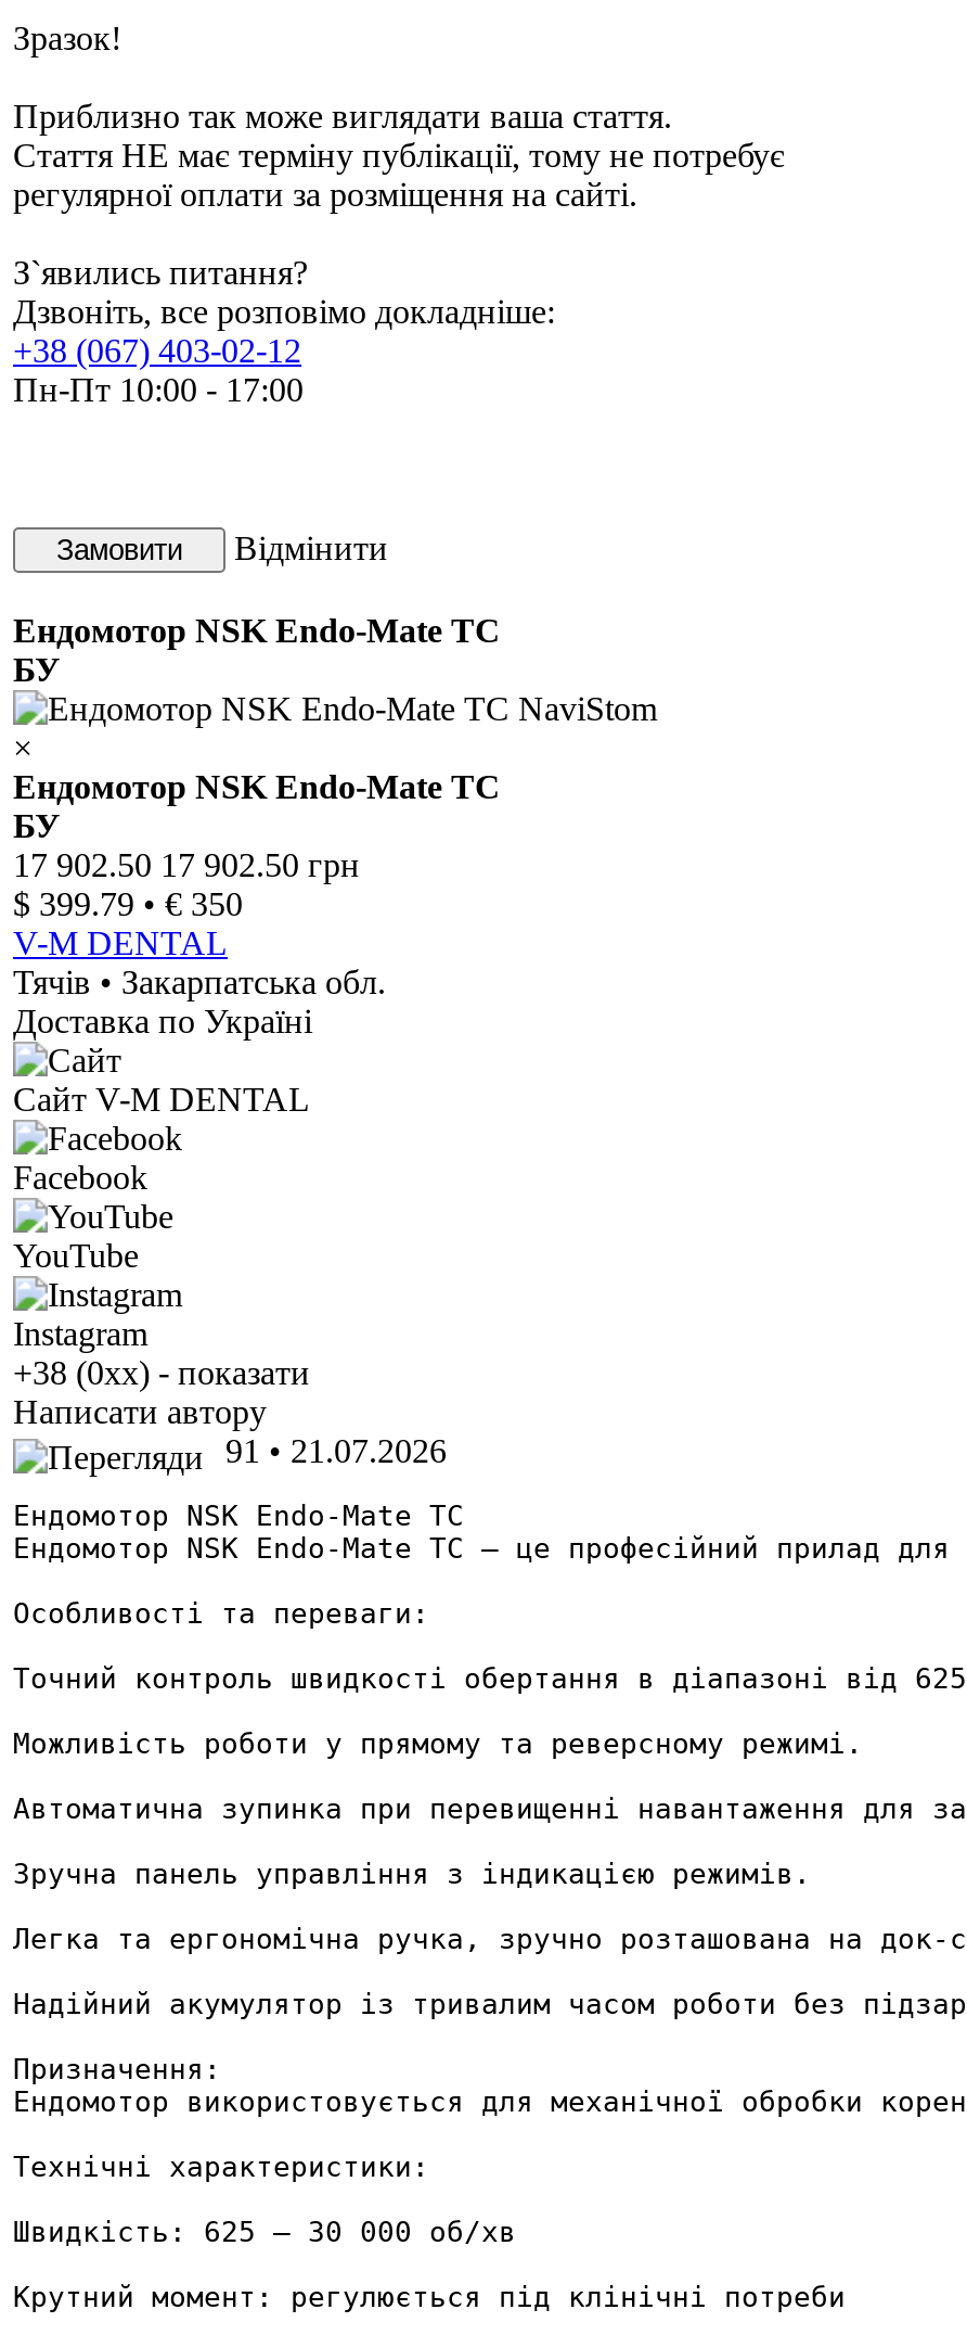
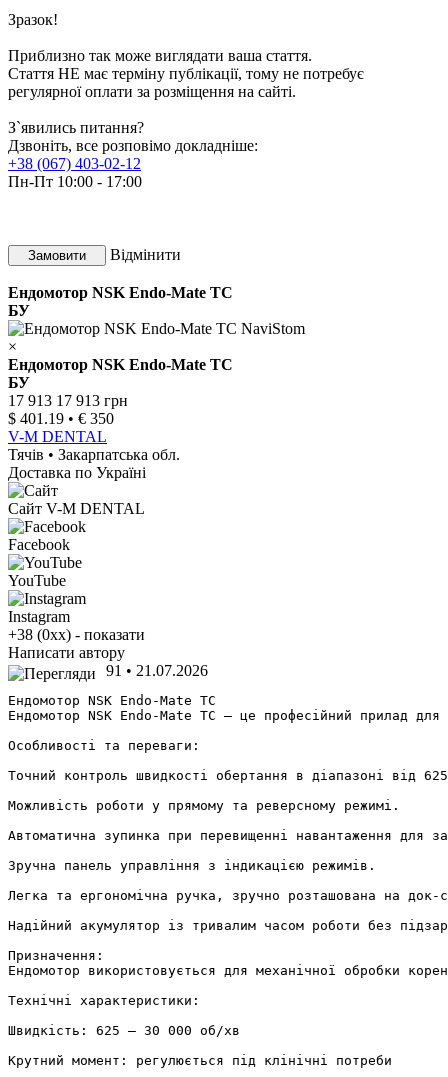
[13,846,360,883] 17 902.50 17 902.50 грн -> [8,392,128,409] 17 913 17 913 грн
[13,885,243,922] $ 399.79 • € 350 -> [8,410,114,427] $ 401.19 • € 350

